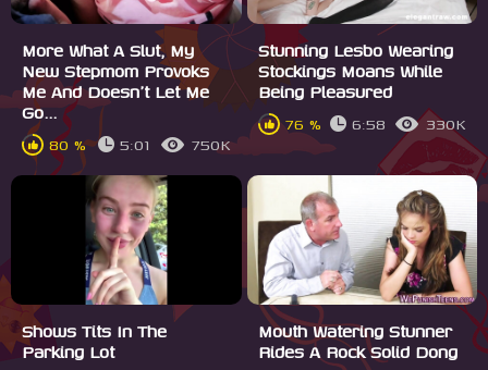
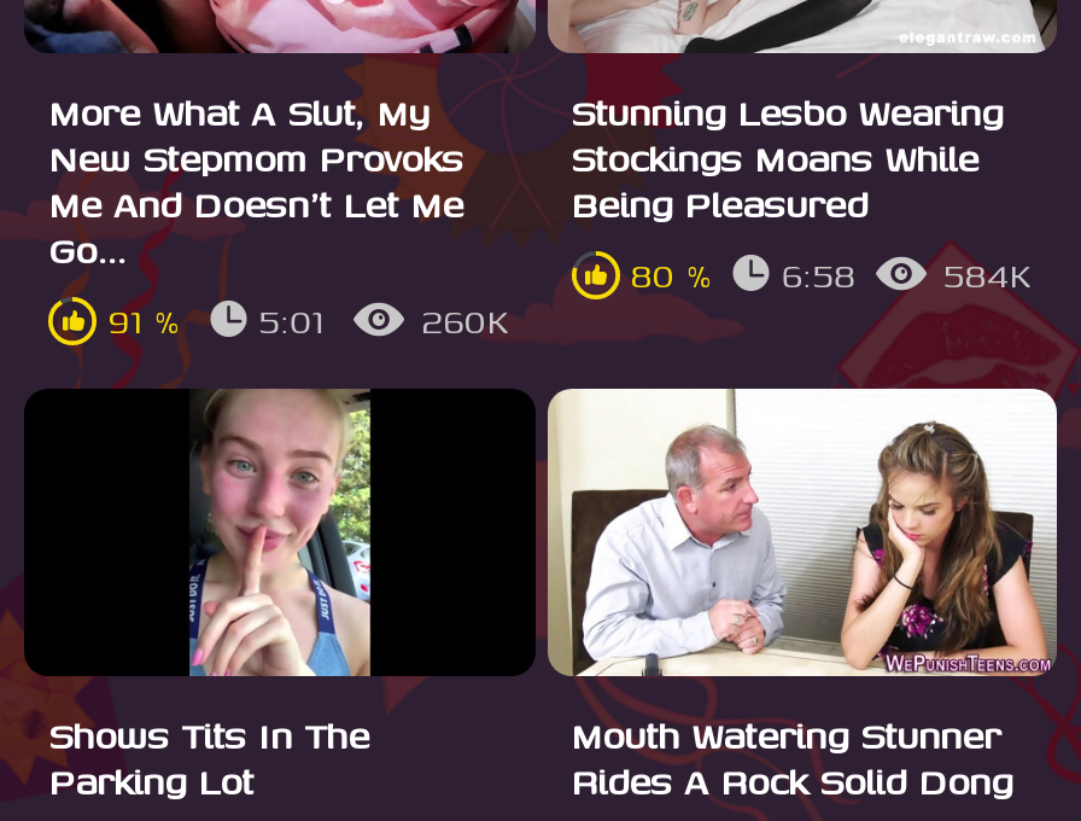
[285,113,321,135] 76 % -> [631,250,713,301] 80 %
[426,113,466,135] 330K -> [943,250,1033,301] 584K
[49,133,86,156] 80 % -> [109,296,181,347] 91 %
[191,133,230,156] 750K -> [421,296,510,347] 260K

